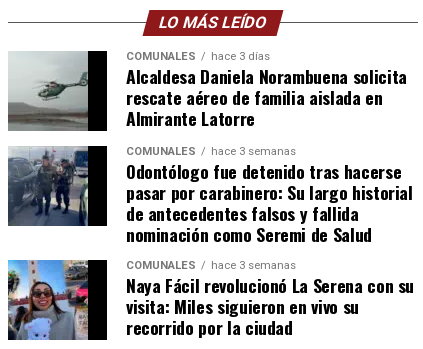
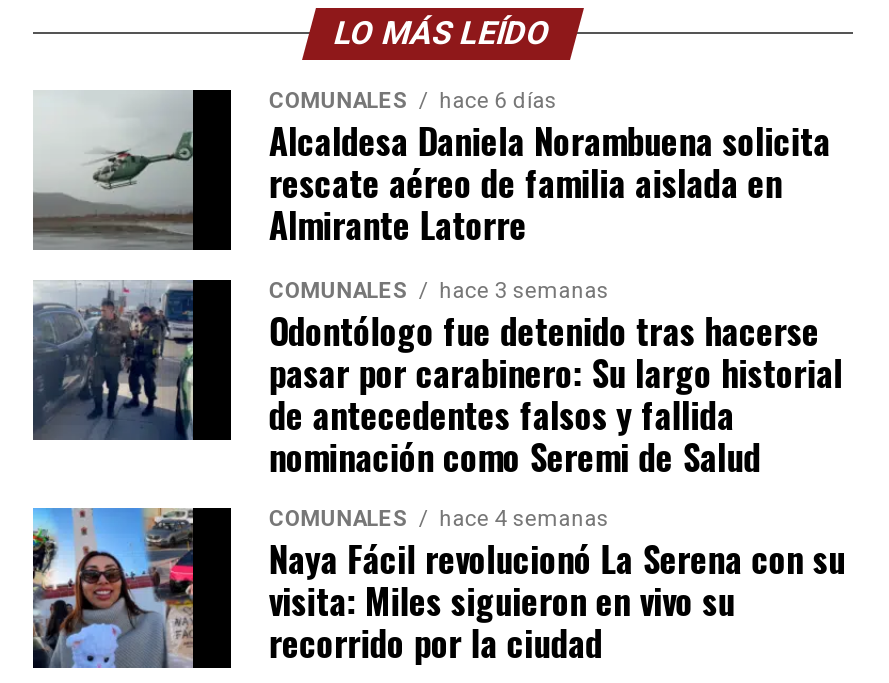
[126,50,270,63] COMUNALES hace 3 días -> [269,89,557,115] COMUNALES hace 6 días
[126,259,296,272] COMUNALES hace 3 semanas -> [269,507,609,533] COMUNALES hace 4 semanas

